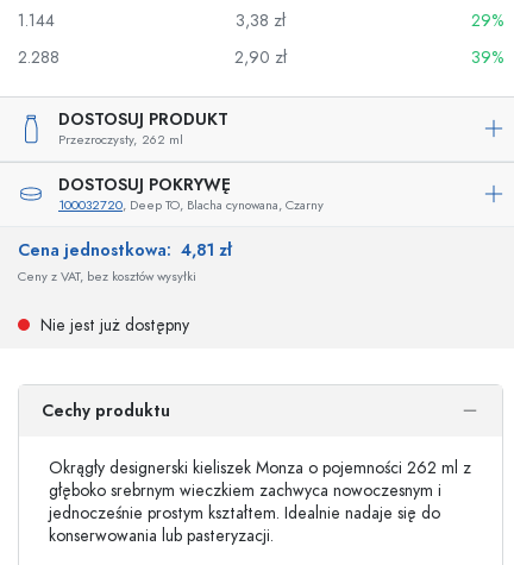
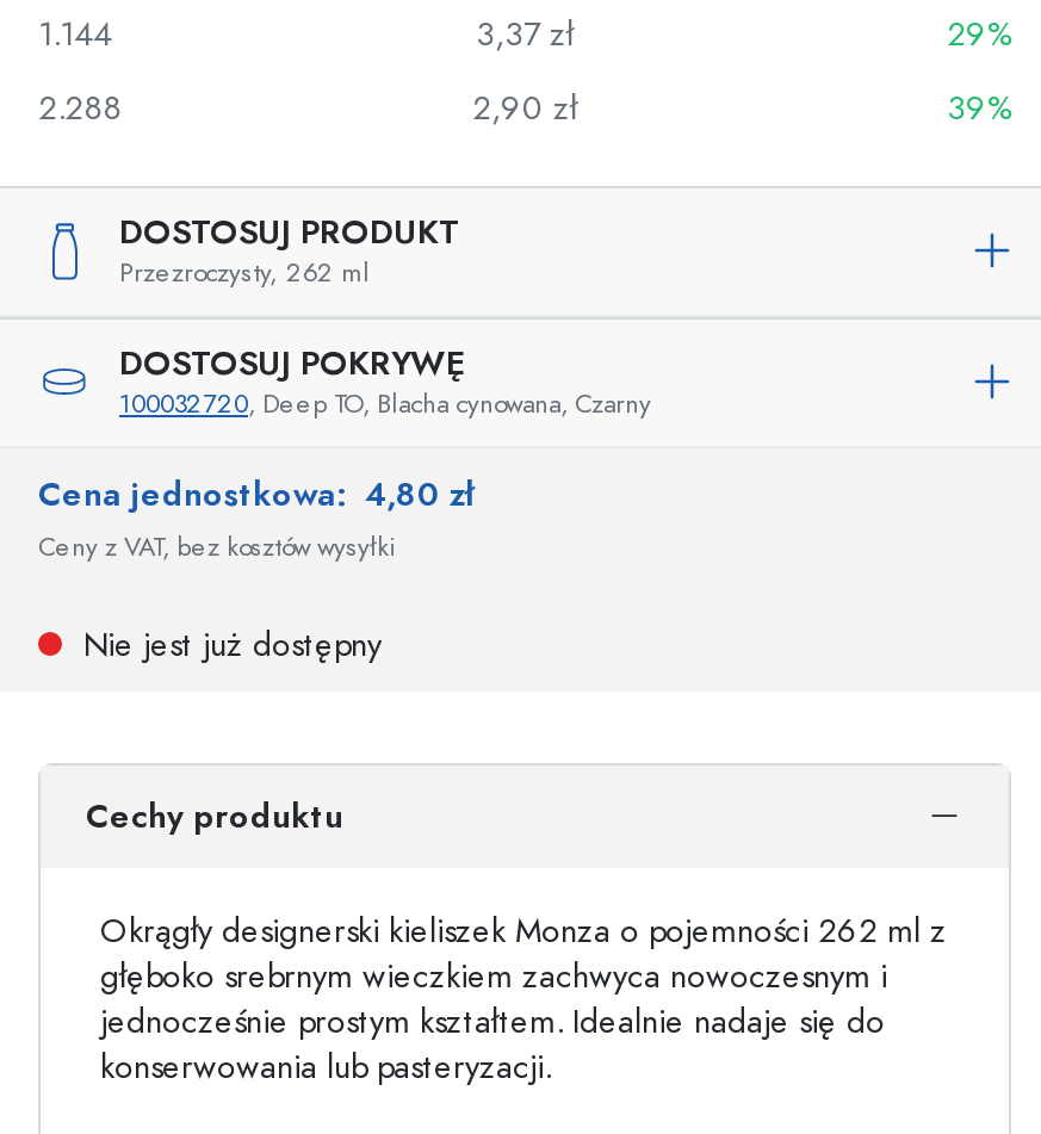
[236,9,286,32] 3,38 zł -> [476,11,574,56] 3,37 zł
[18,238,232,261] Cena jednostkowa: 4,81 zł -> [38,471,475,516] Cena jednostkowa: 4,80 zł

